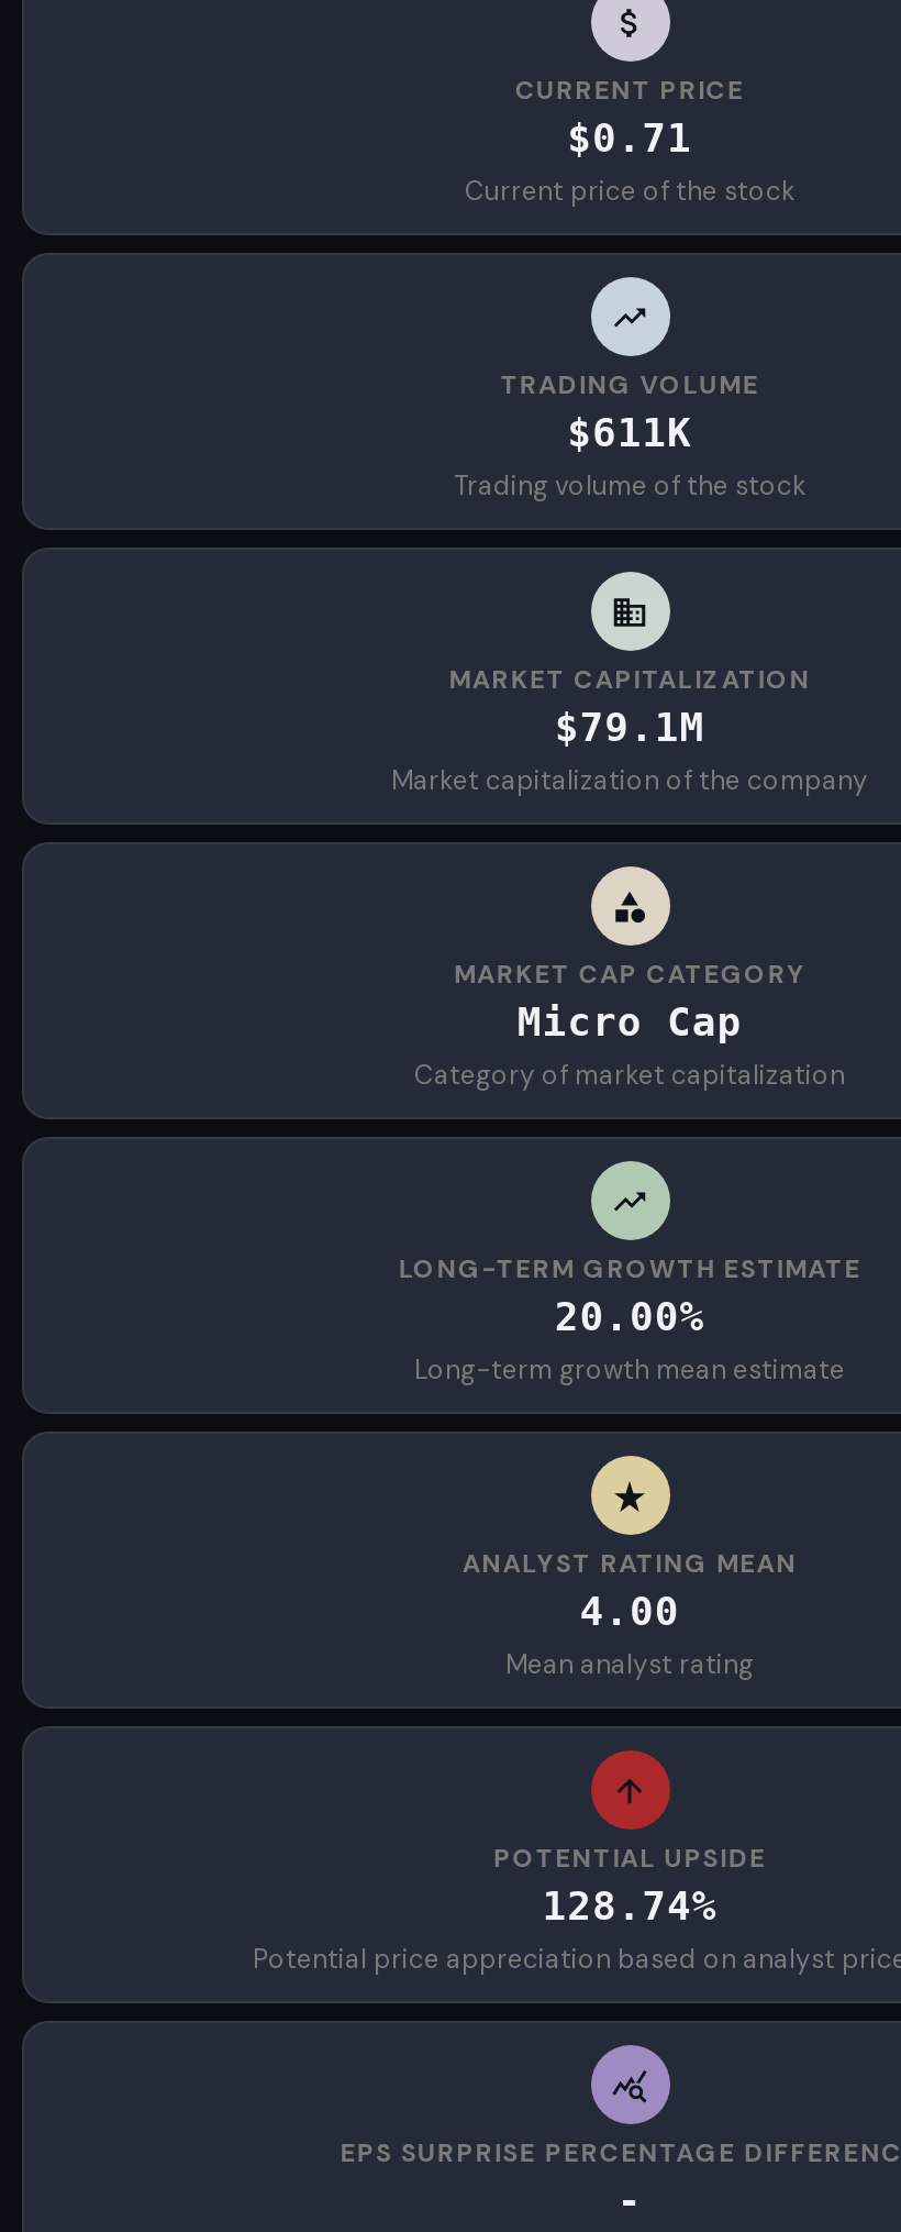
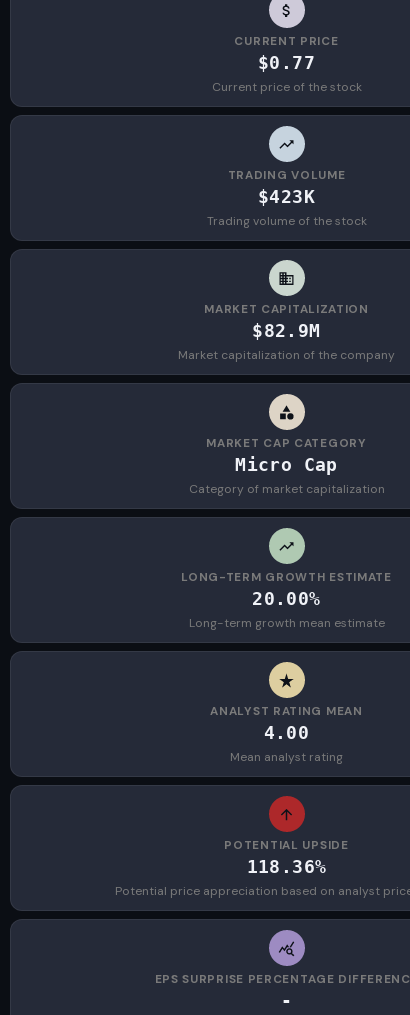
[567,114,692,161] $0.71 -> [258,52,315,73] $0.77
[567,409,692,455] $611K -> [258,186,315,207] $423K
[555,704,705,750] $79.1M -> [252,320,321,341] $82.9M
[542,1882,717,1929] 128.74% -> [247,856,326,877] 118.36%

